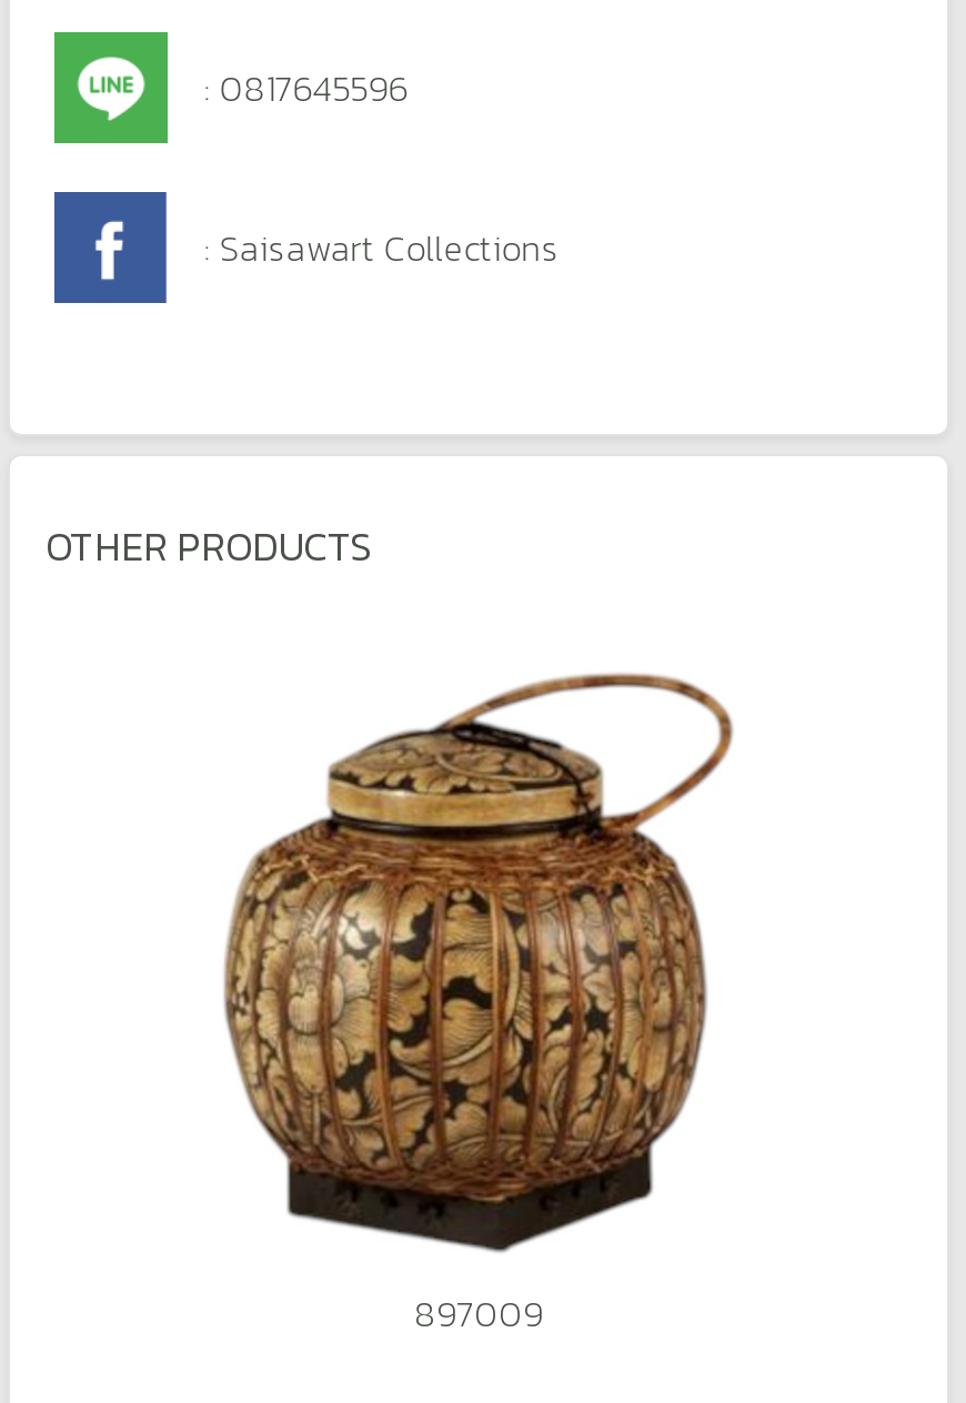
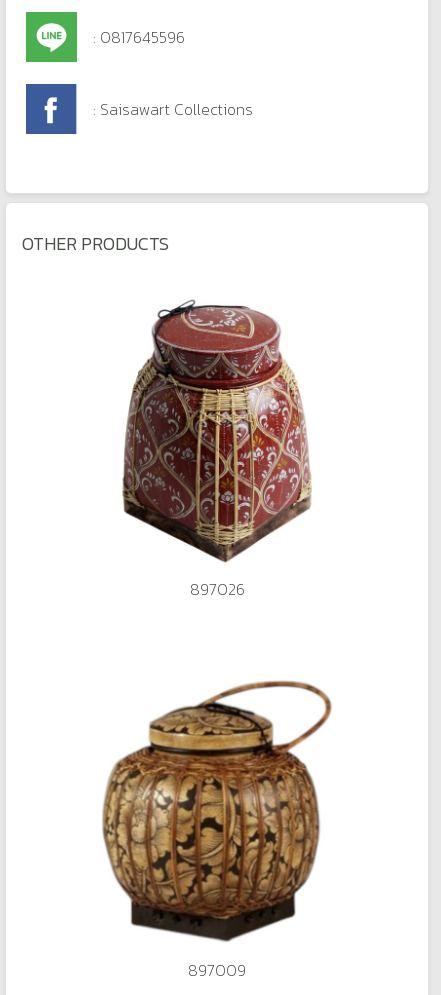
none -> [122,299,312,601] [image] | 897026

